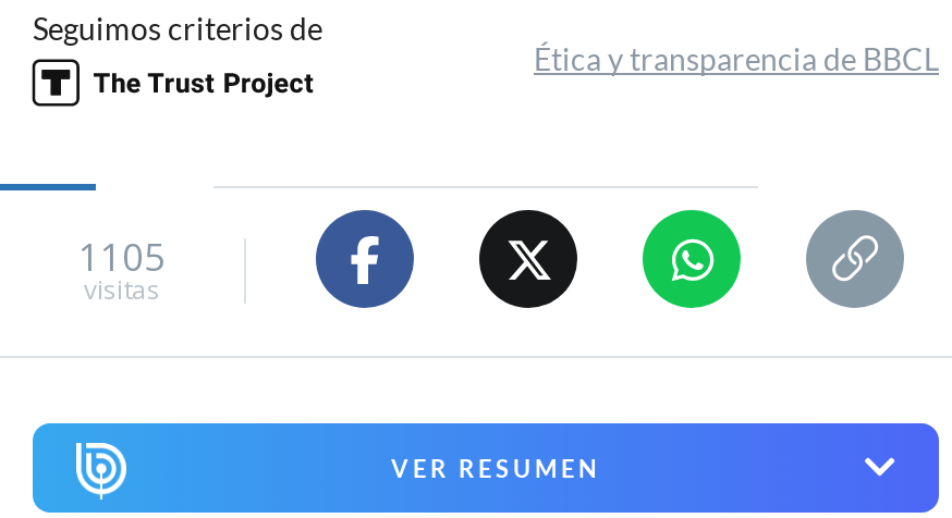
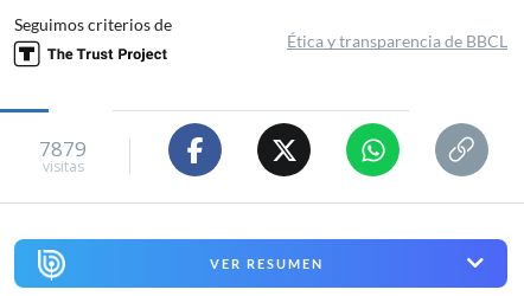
[78,231,166,281] 1105 -> [39,135,87,162] 7879

